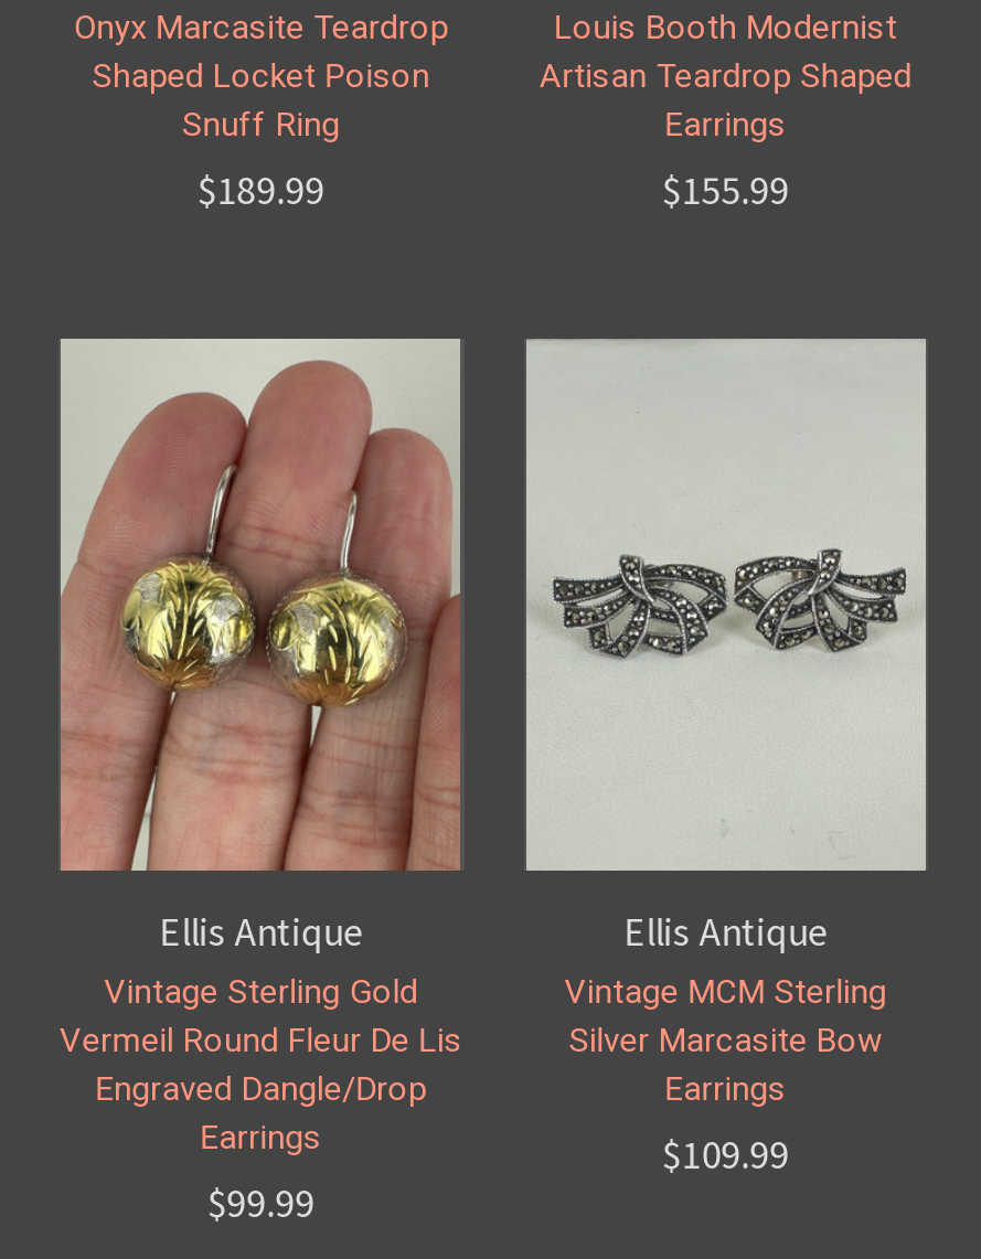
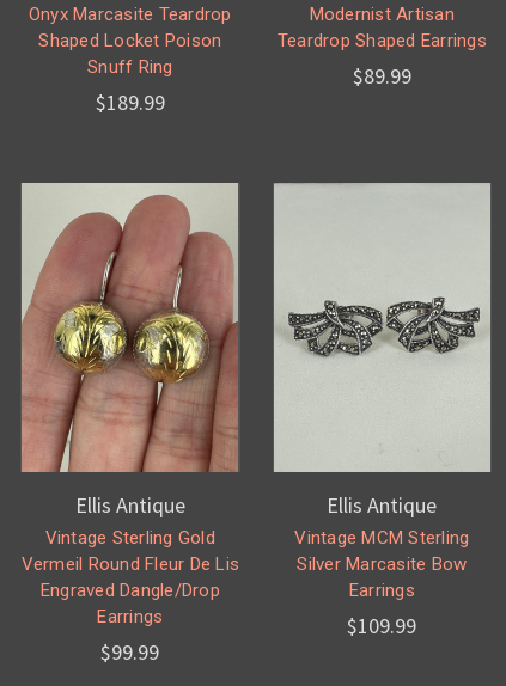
[539,6,912,214] Louis Booth Modernist | Artisan Teardrop Shaped | Earrings | $155.99 -> [277,3,487,89] Modernist Artisan | Teardrop Shaped Earrings | $89.99

